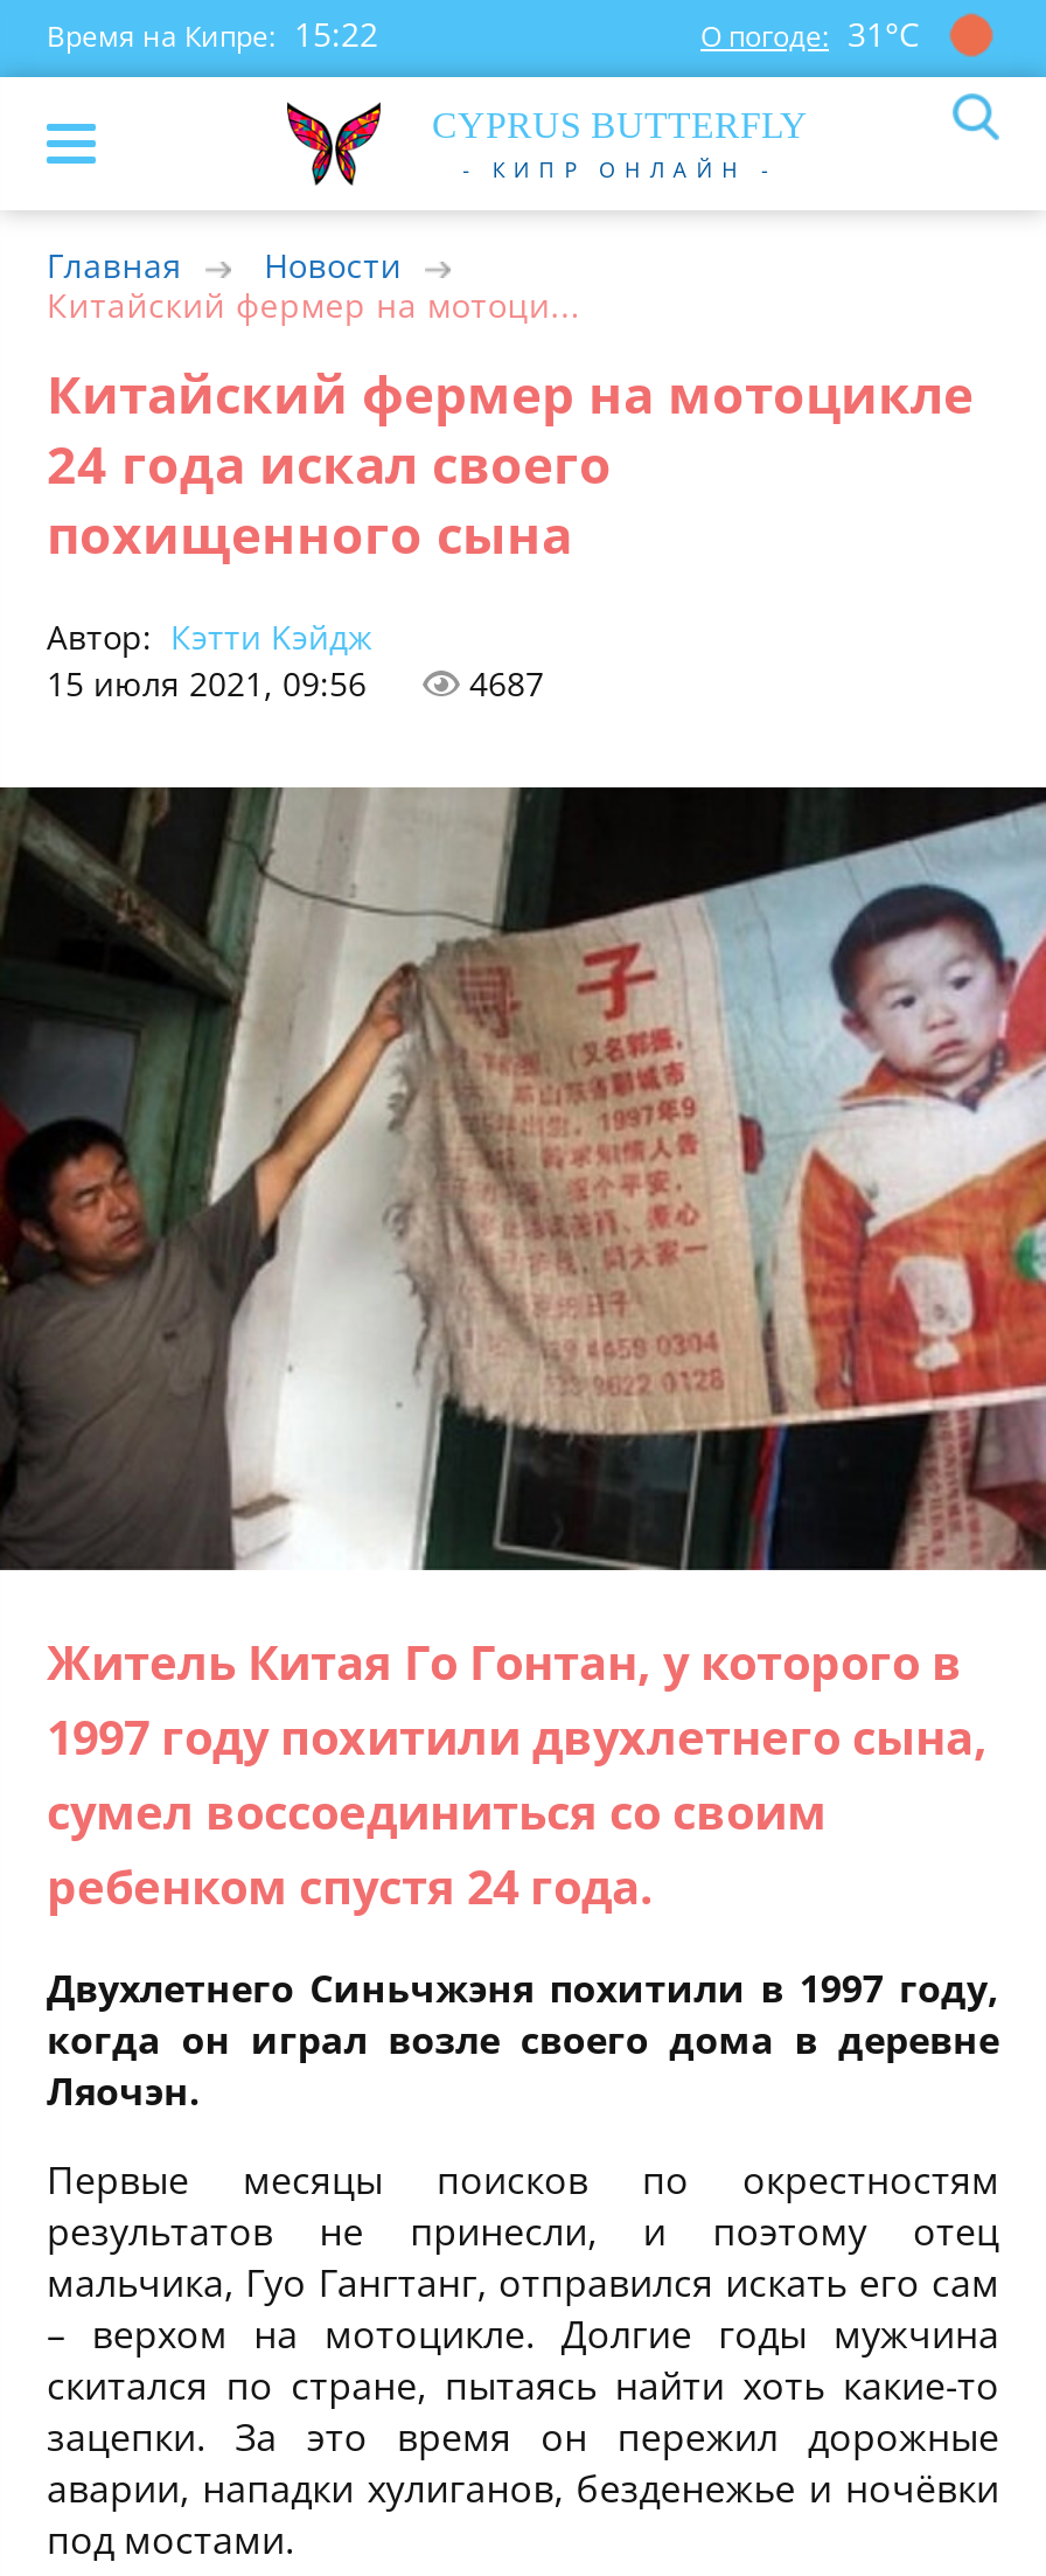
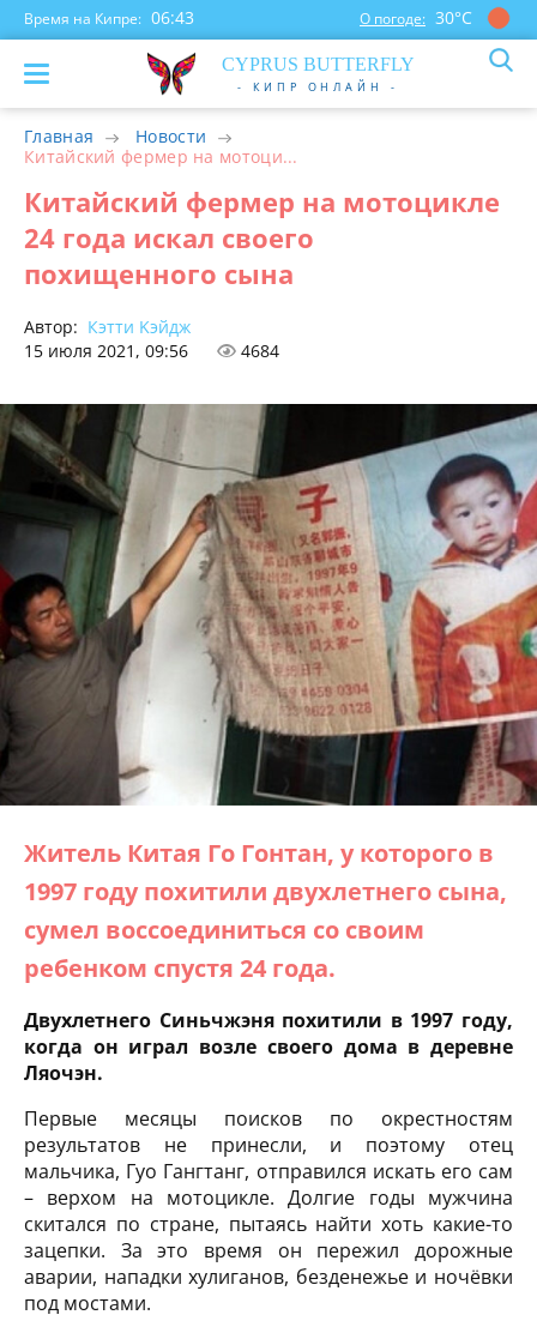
[47,12,378,56] Время на Кипре: 15:22 -> [24,6,194,29] Время на Кипре: 06:43
[700,12,920,56] О погоде: 31°С -> [360,6,472,29] О погоде: 30°С
[469,661,544,705] 4687 -> [241,339,279,362] 4684

